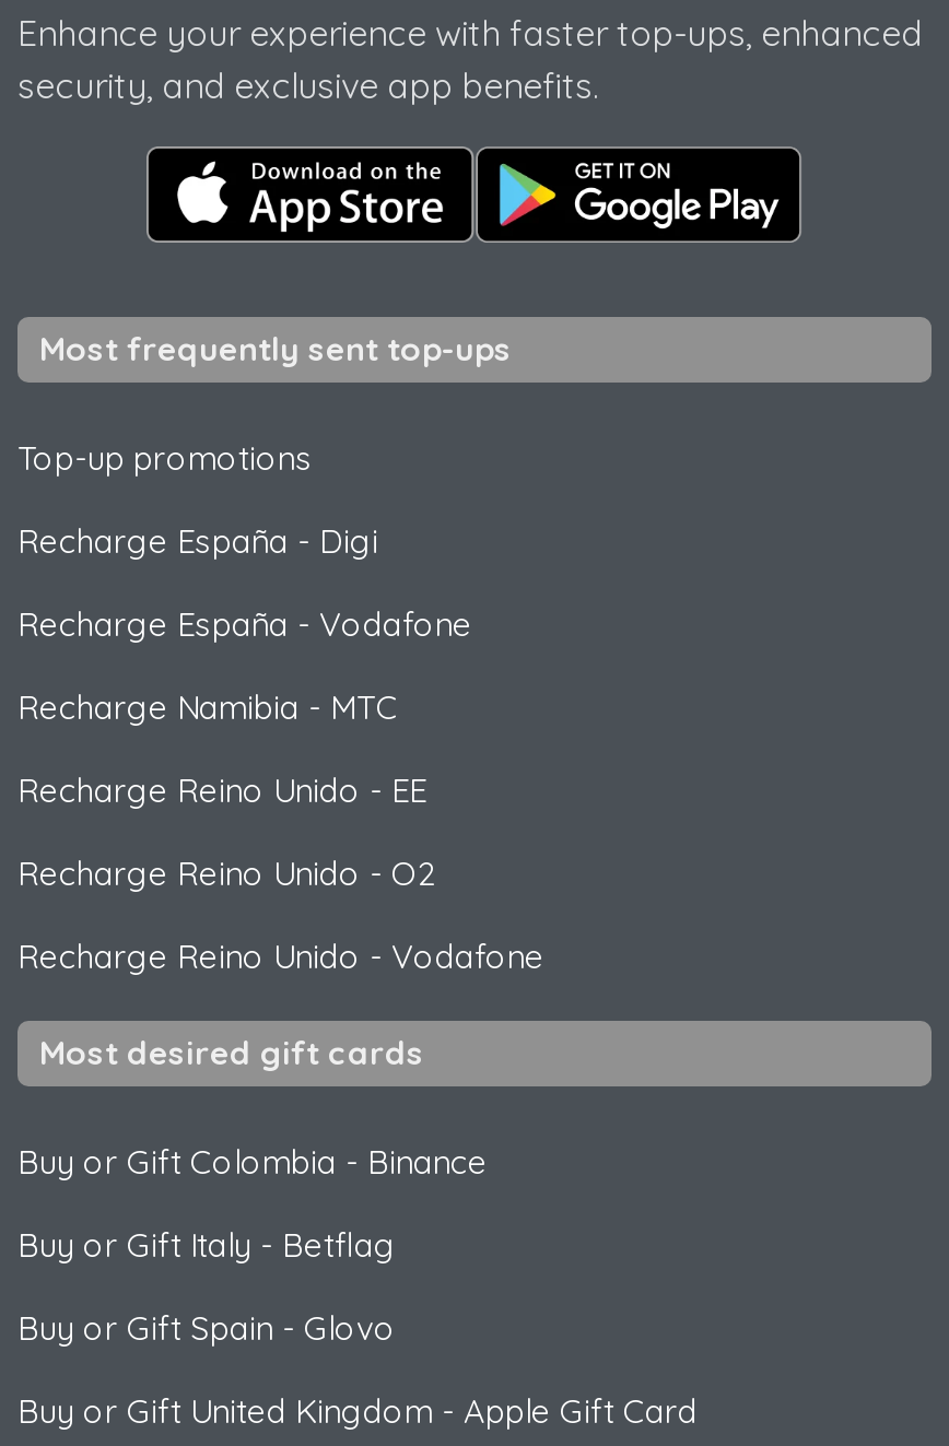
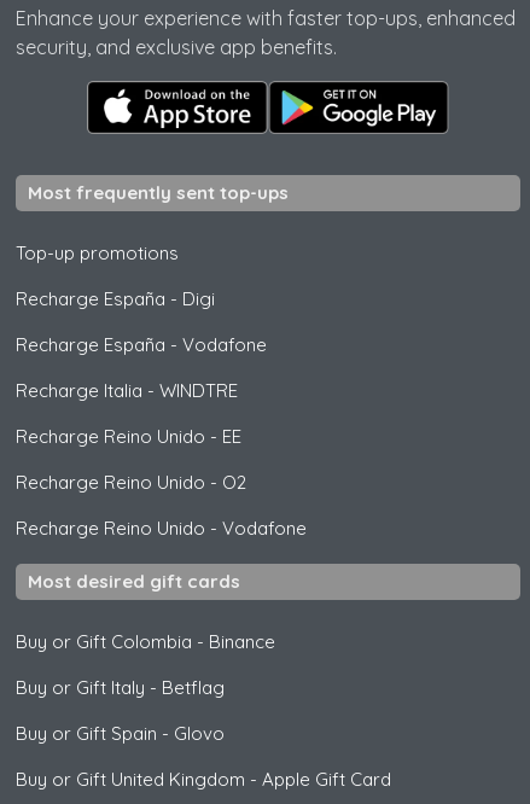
[17,687,398,729] Recharge Namibia - MTC -> [16,379,238,402] Recharge Italia - WINDTRE

